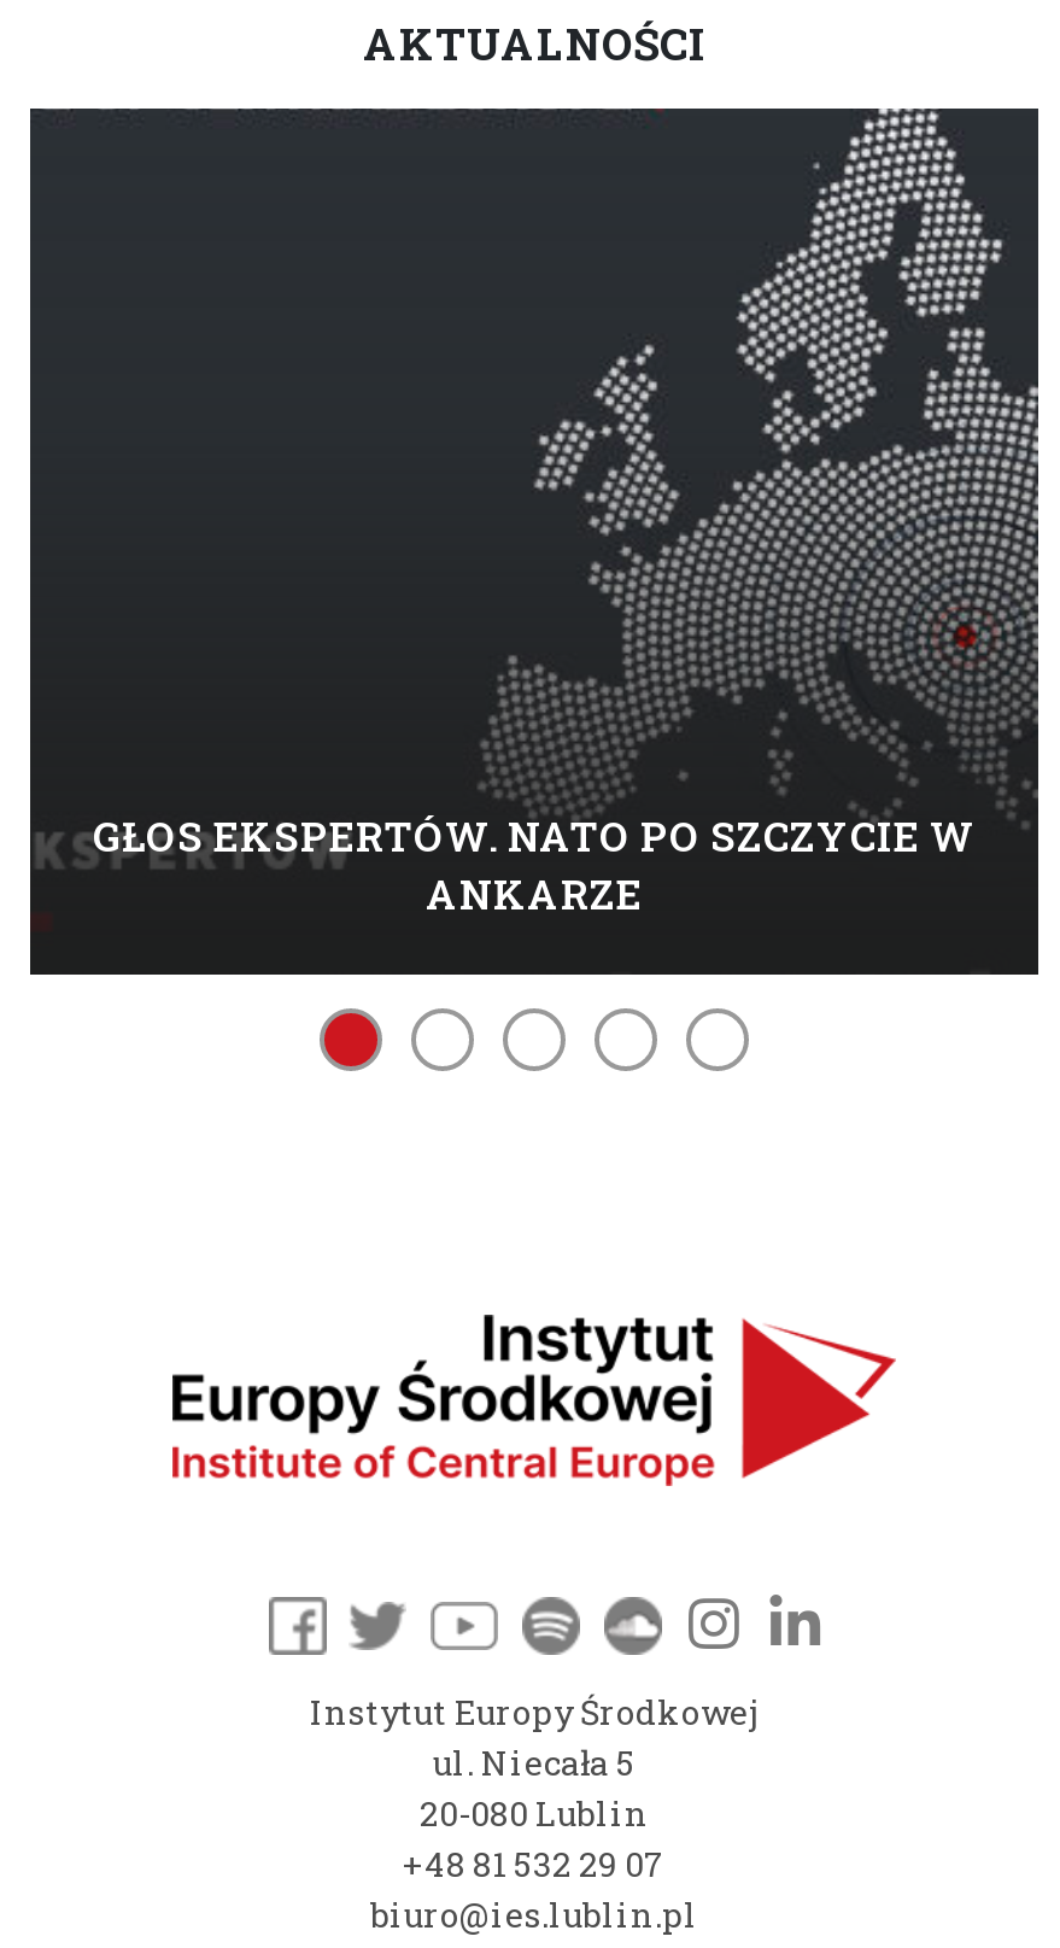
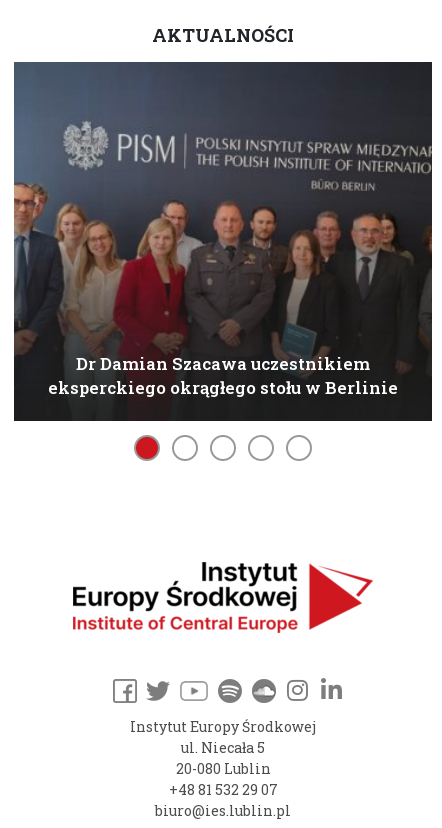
[28,109,1041,922] [image] | GŁOS EKSPERTÓW. NATO PO SZCZYCIE W | ANKARZE -> [13,62,432,399] [image] | Dr Damian Szacawa uczestnikiem | eksperckiego okrągłego stołu w Berlinie

